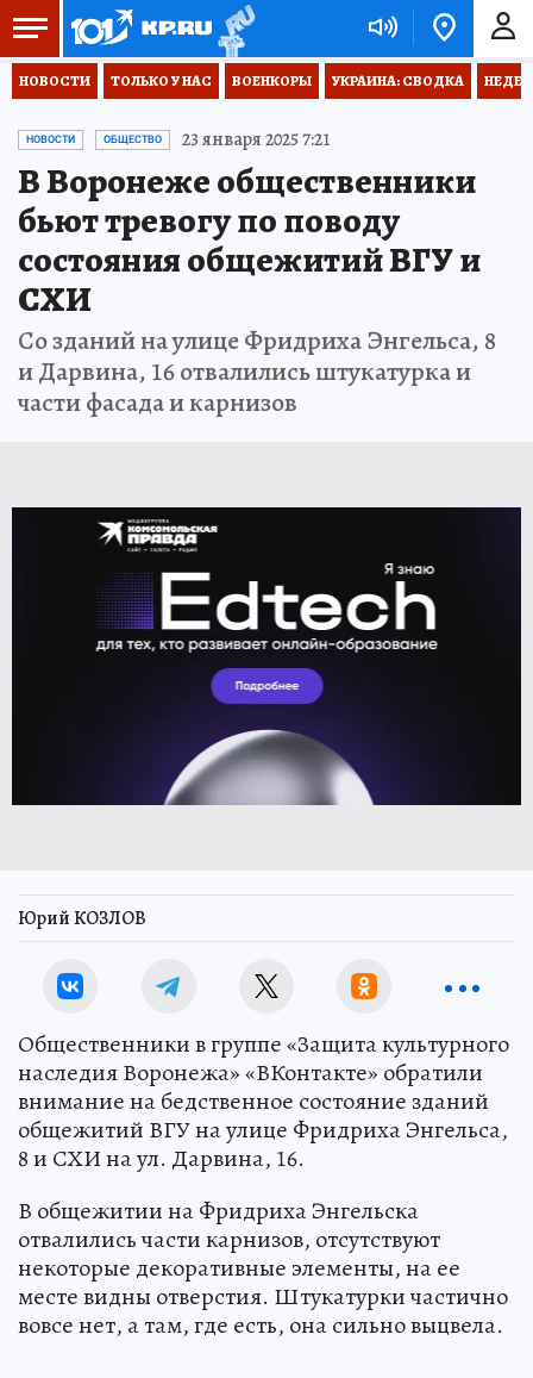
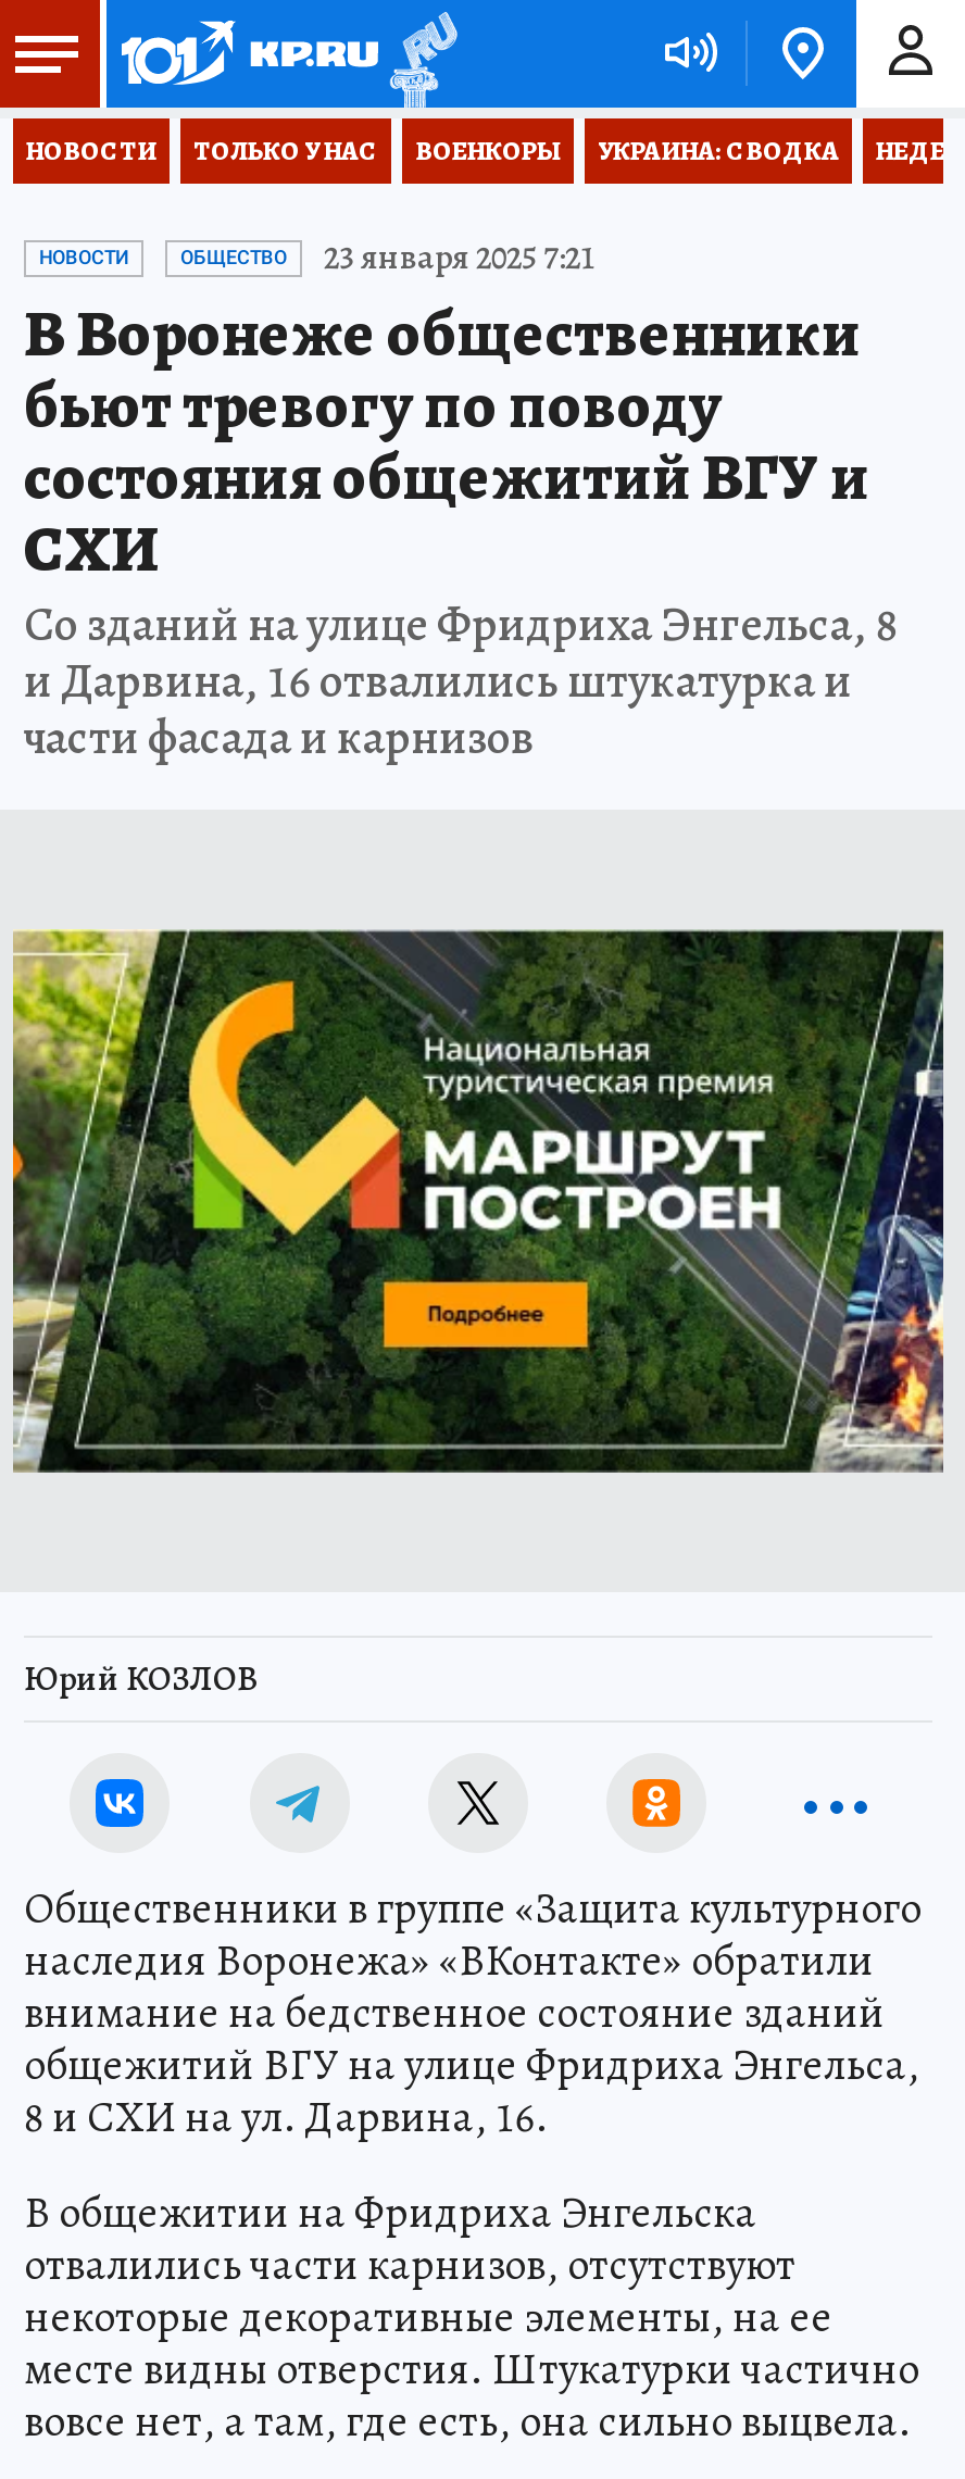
[11,506,522,805] [image] -> [11,929,945,1475] [image]

